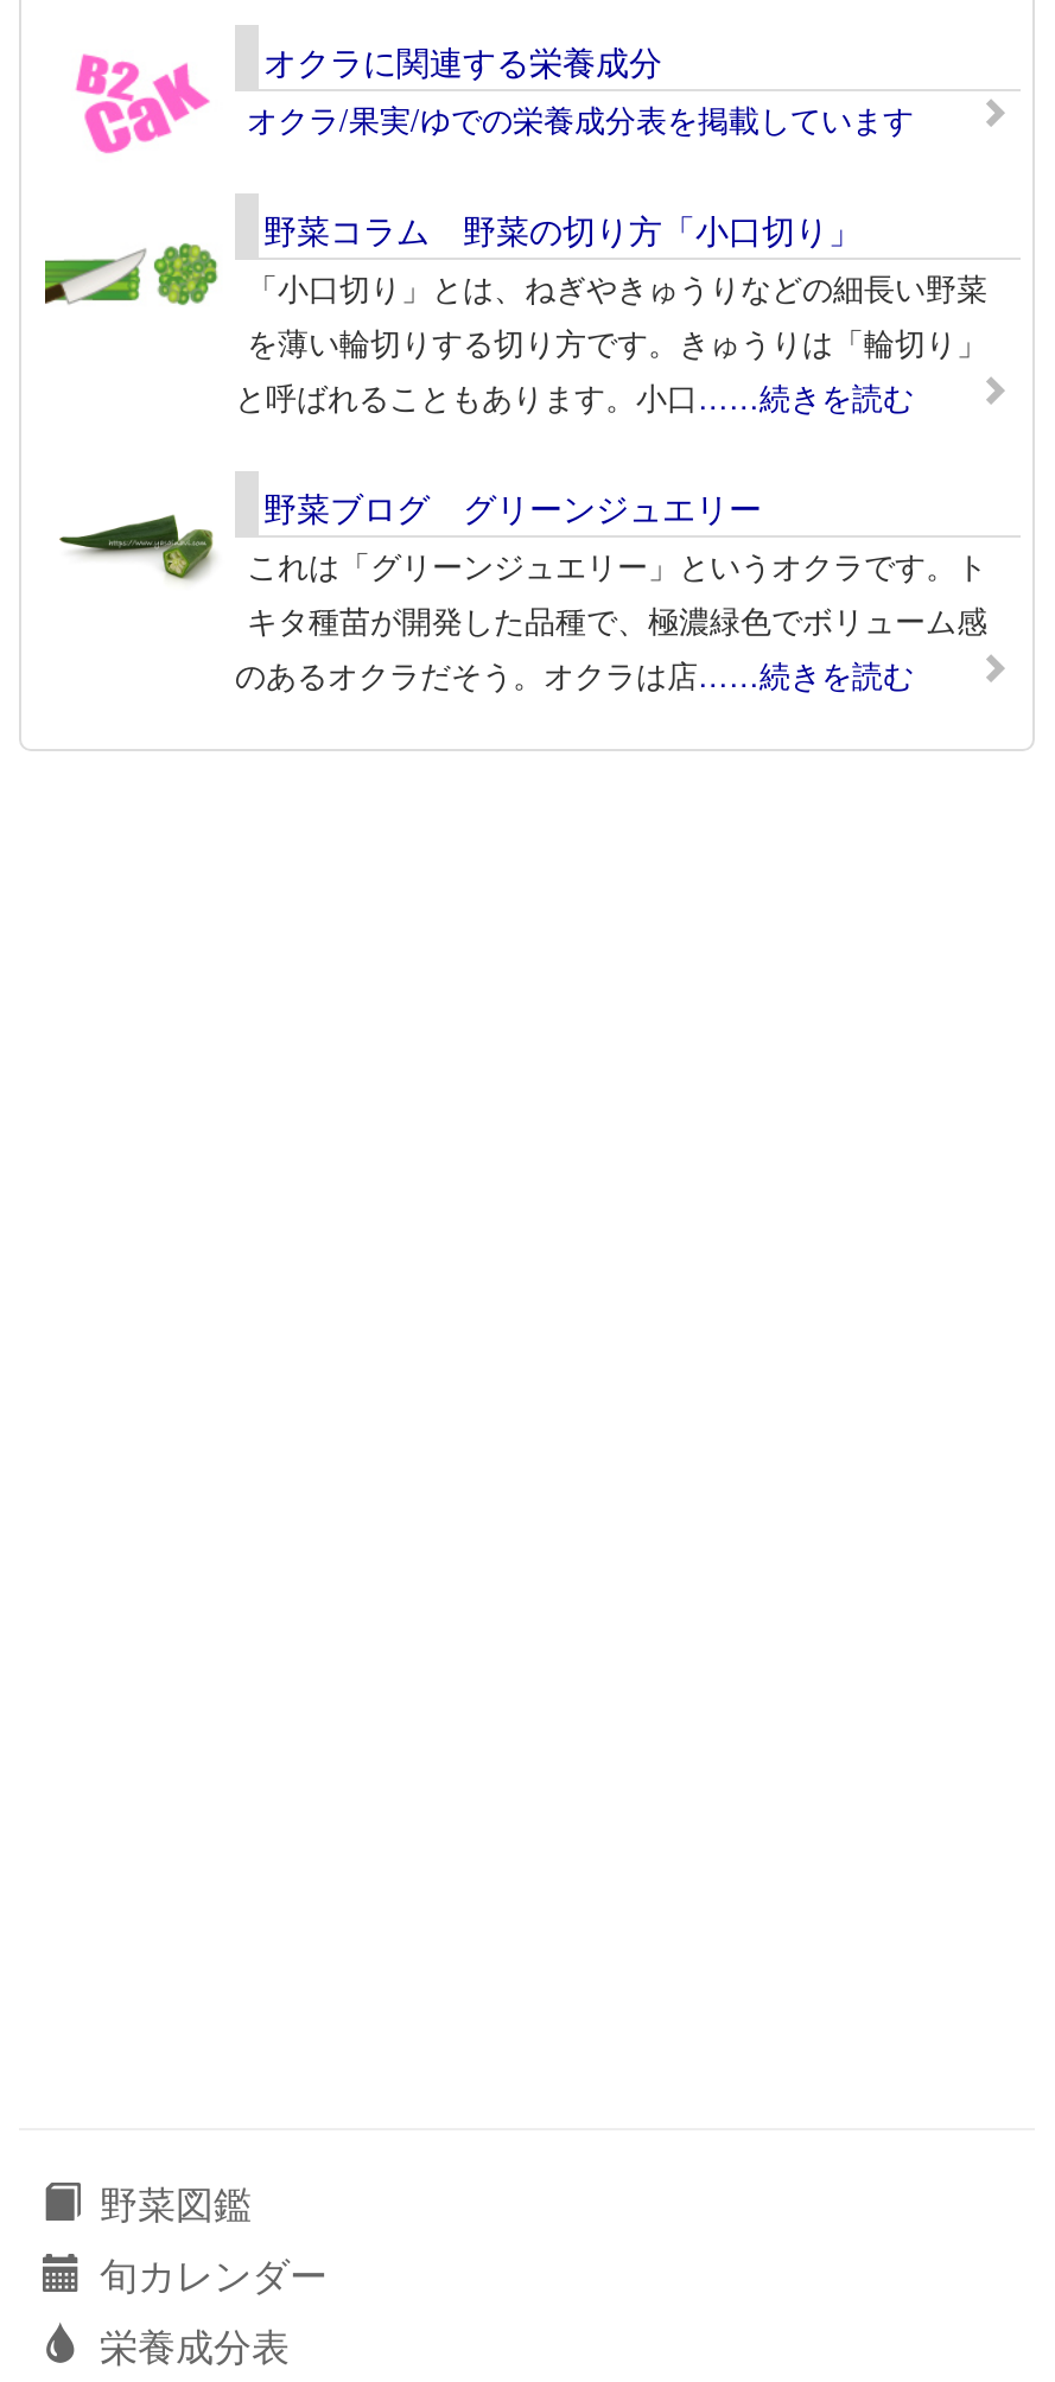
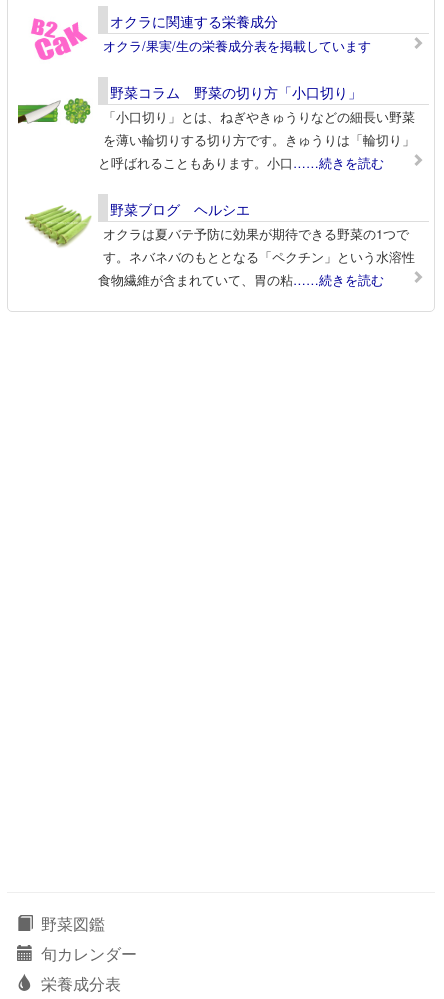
[247,97,914,142] オクラ/果実/ゆでの栄養成分表を掲載しています -> [103,36,371,55] オクラ/果実/生の栄養成分表を掲載しています
[57,484,987,697] [image] | 野菜ブログ グリーンジュエリー | これは「グリーンジュエリー」というオクラです。ト | キタ種苗が開発した品種で、極濃緑色でボリューム感 | のあるオクラだそう。オクラは店……続きを読む -> [24,199,415,289] [image] | 野菜ブログ ヘルシエ | オクラは夏バテ予防に効果が期待できる野菜の1つで | す。ネバネバのもととなる「ペクチン」という水溶性 | 食物繊維が含まれていて、胃の粘……続きを読む

